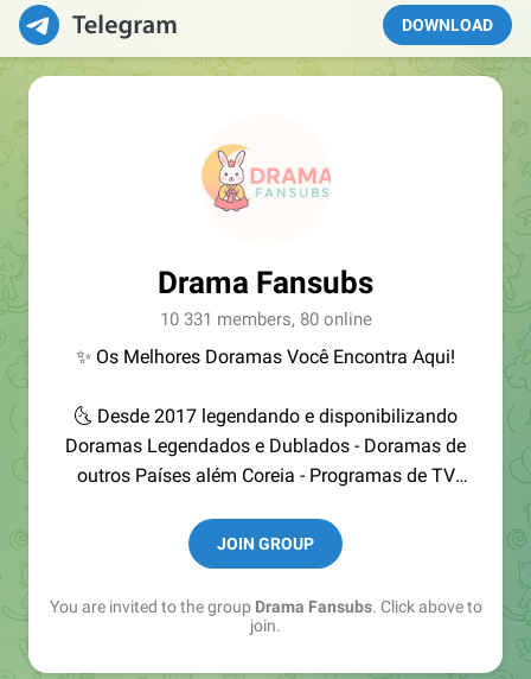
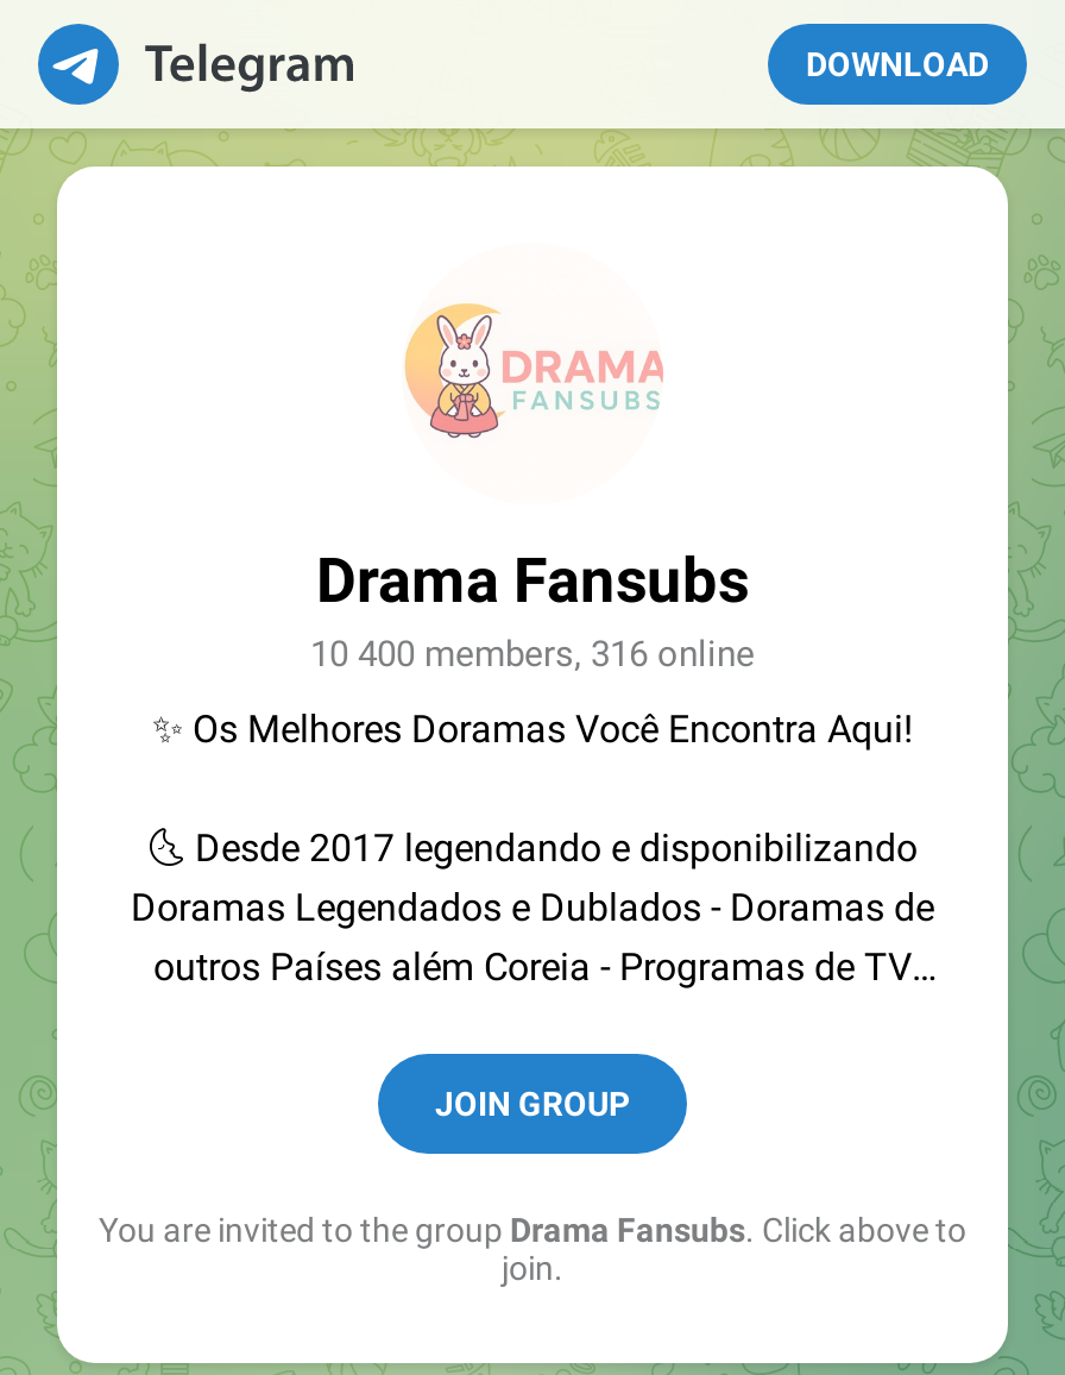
[159,309,372,330] 10 331 members, 80 online -> [310,633,755,676] 10 400 members, 316 online

